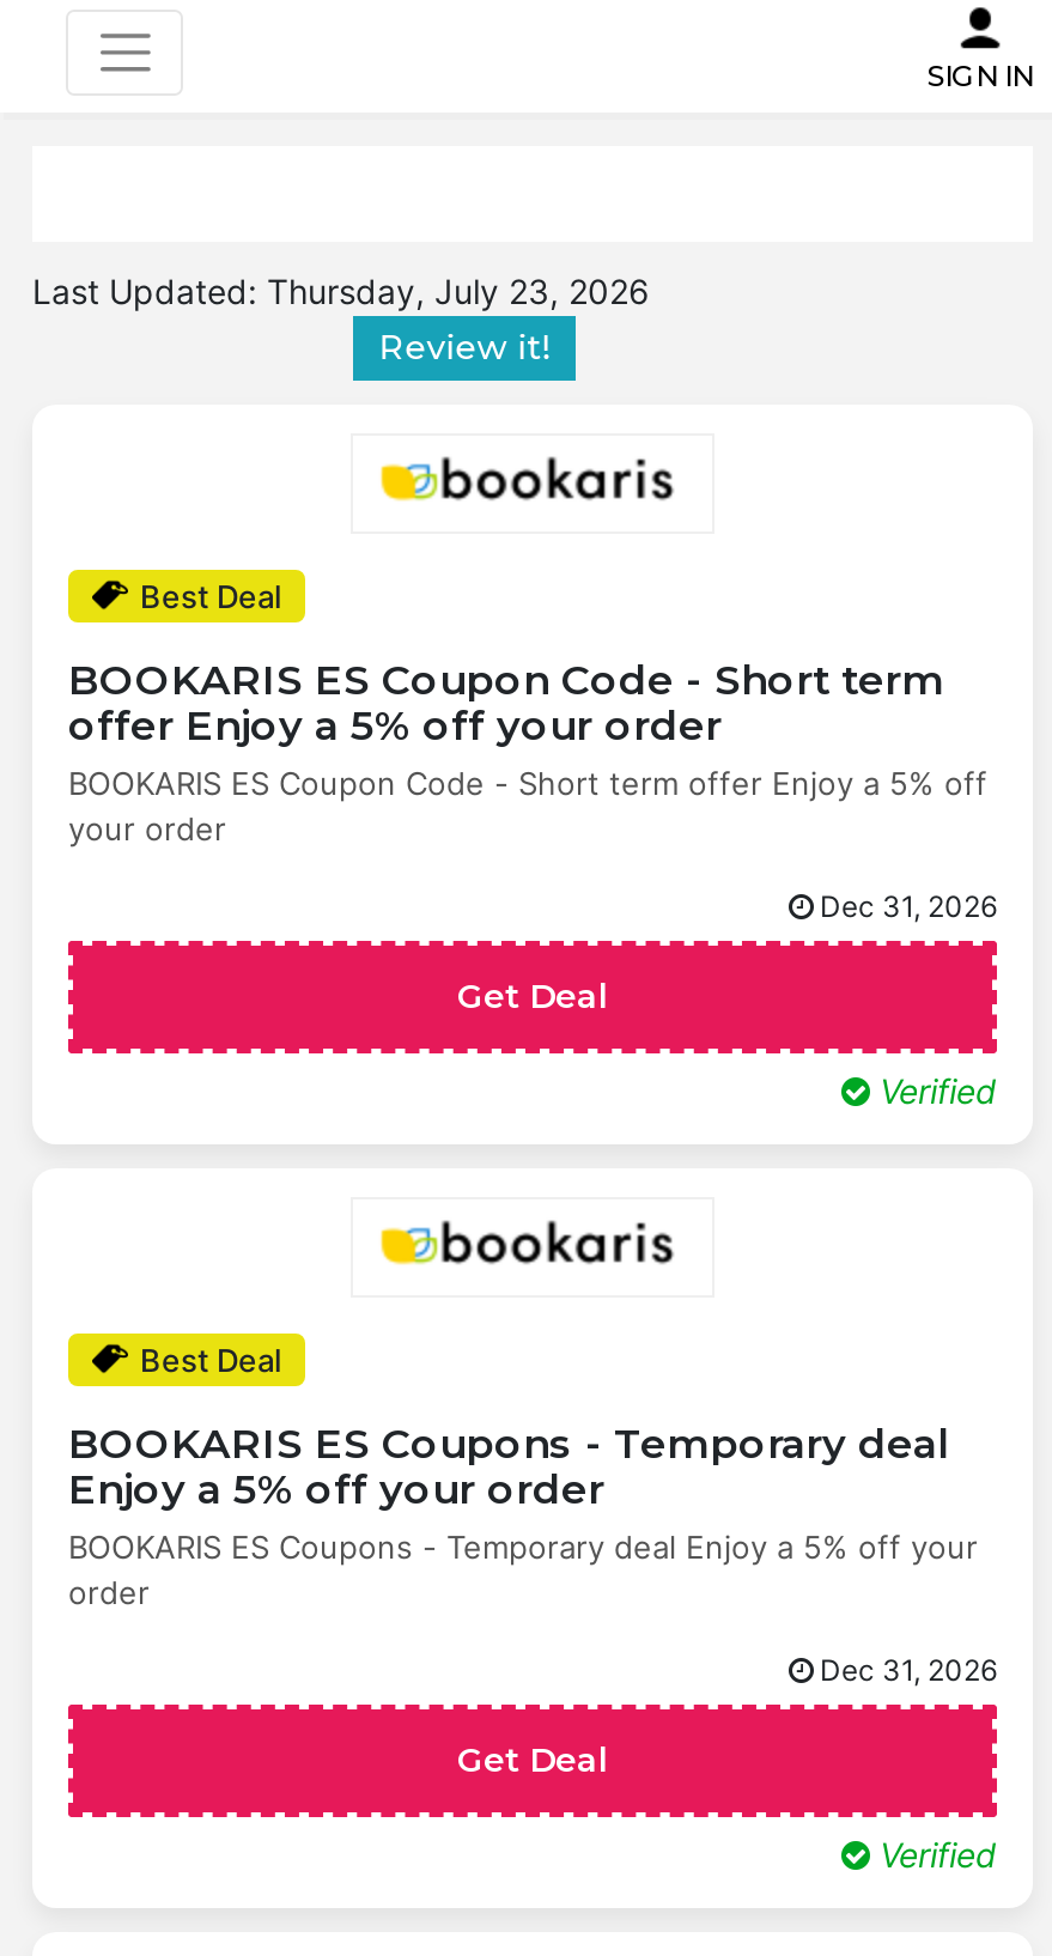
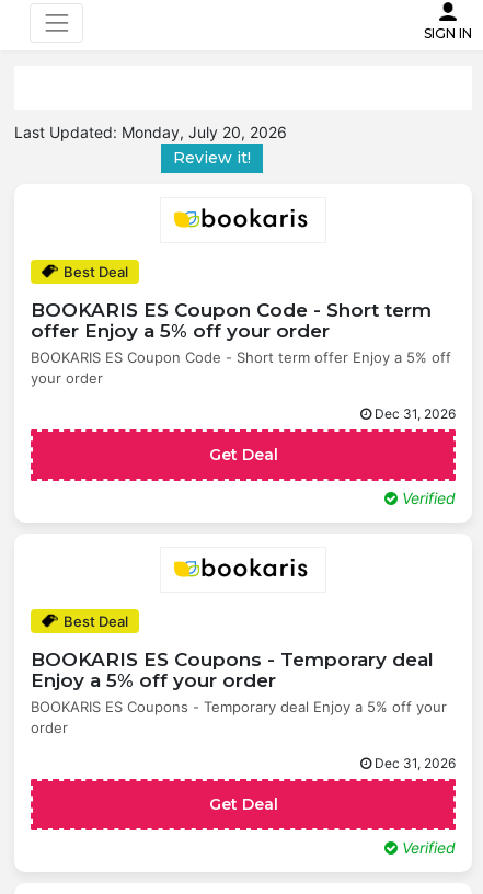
[32,270,650,311] Last Updated: Thursday, July 23, 2026 -> [14,122,287,141] Last Updated: Monday, July 20, 2026

